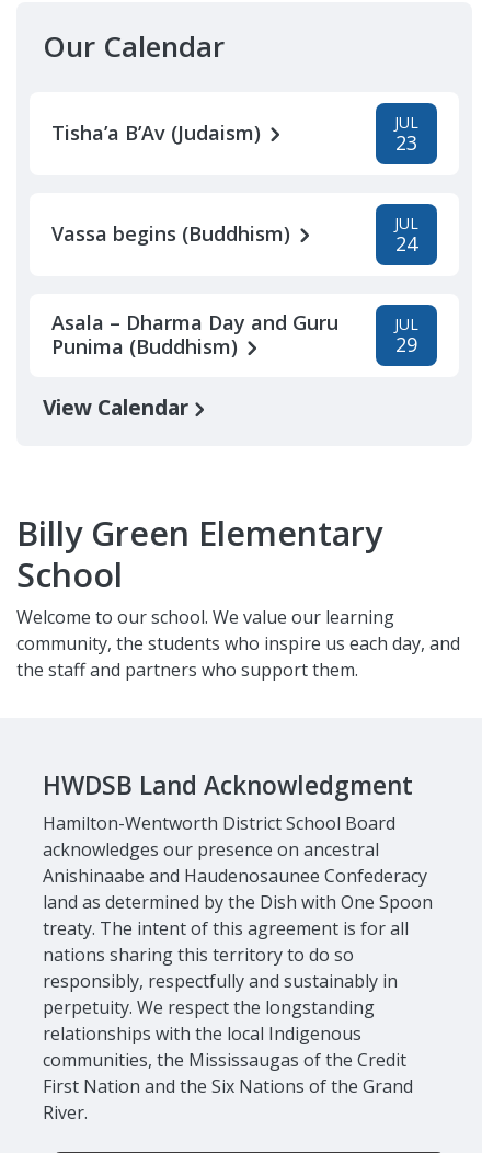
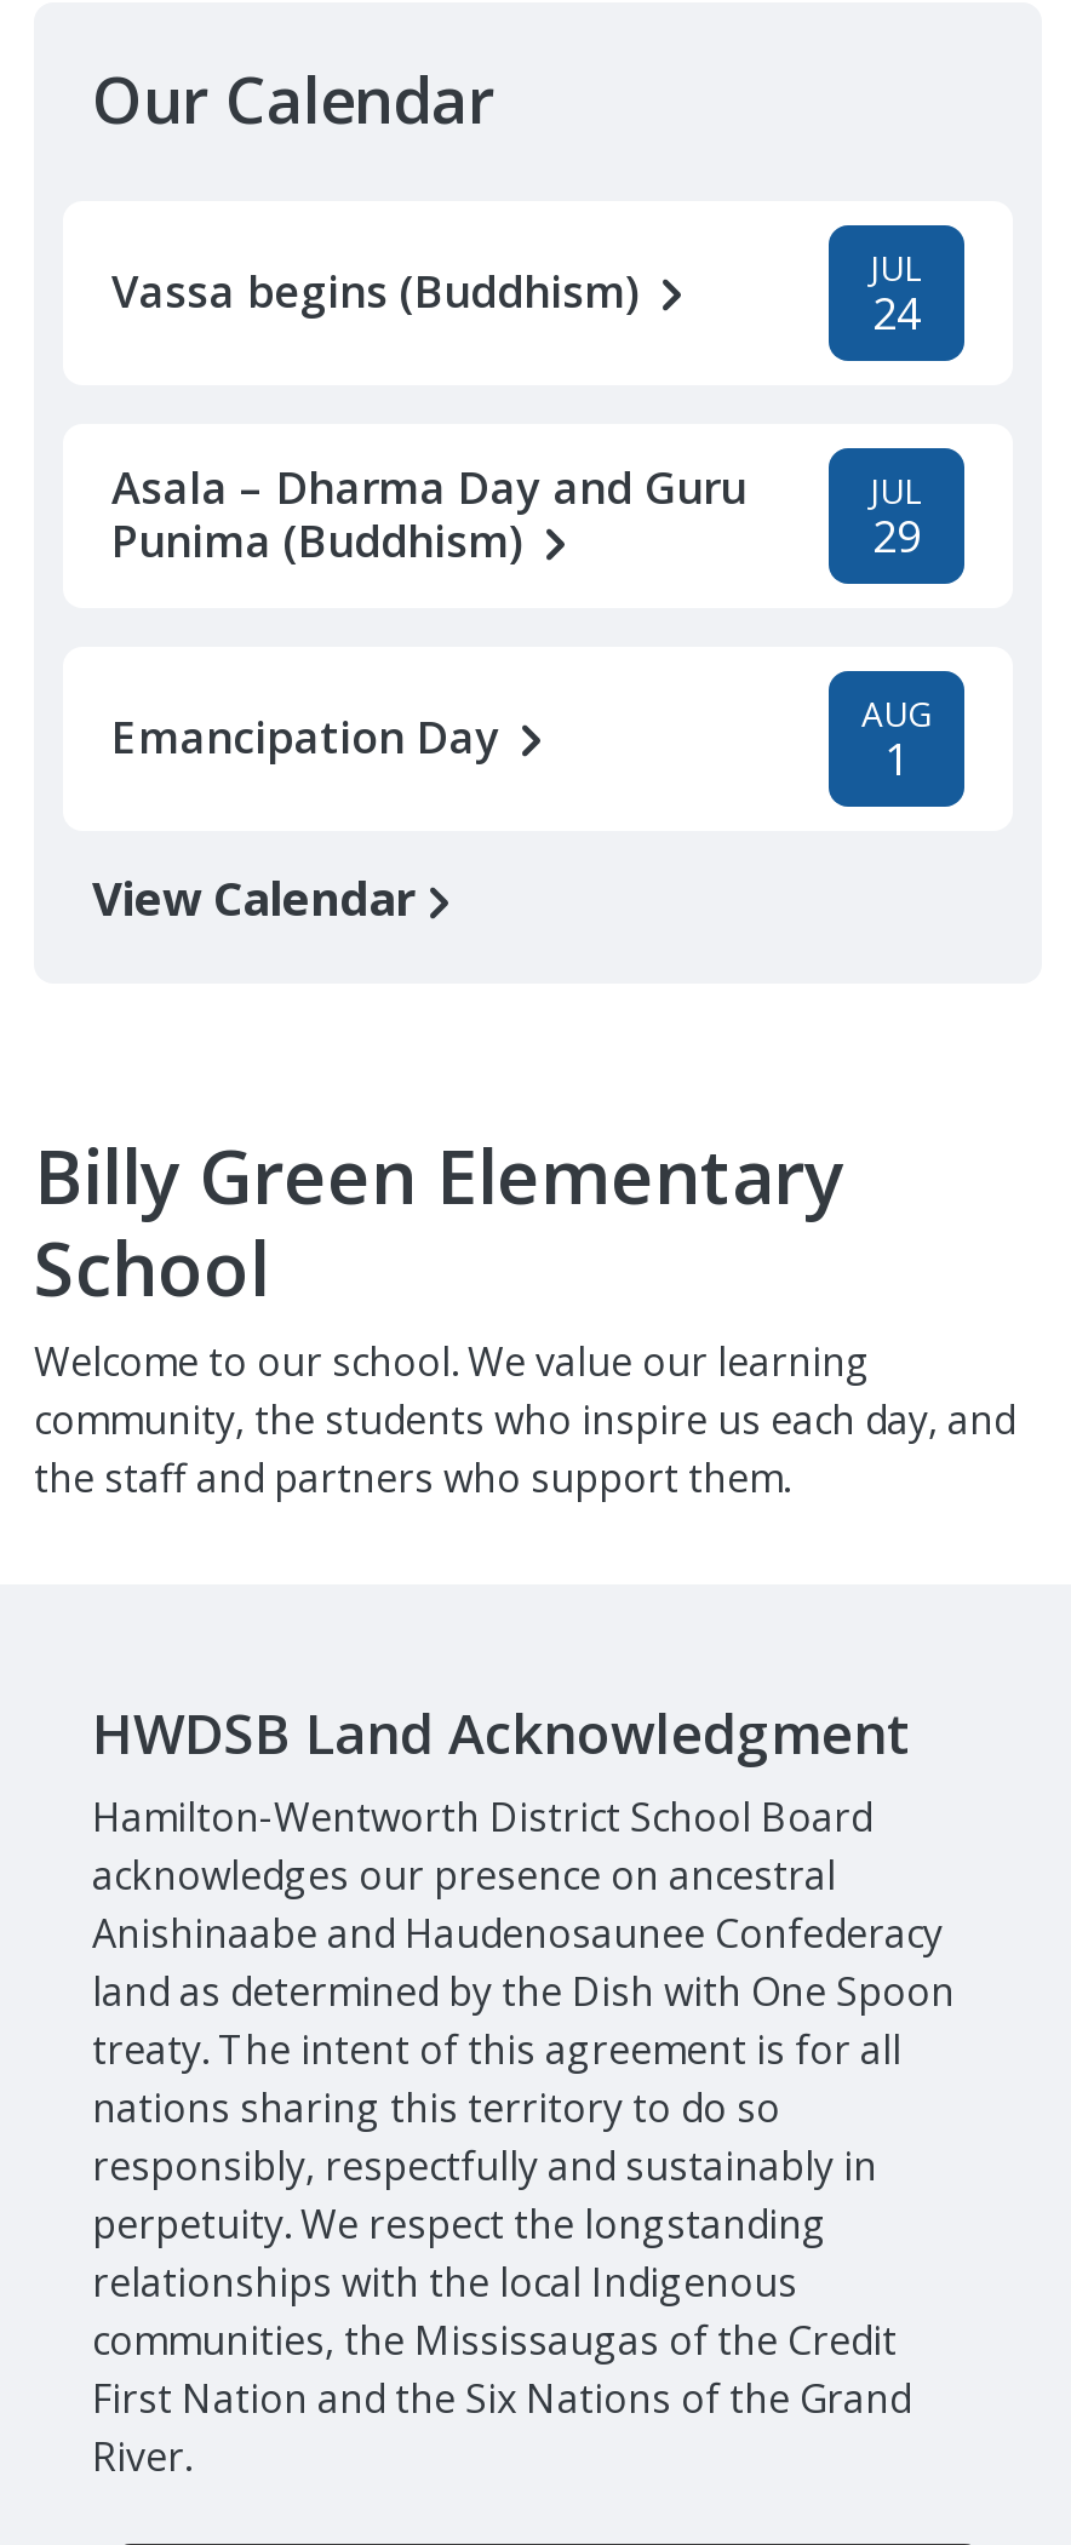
[51,112,418,156] Tisha’a B’Av (Judaism) | JUL | 23 -> none
moved [51,213,418,360] -> [111,244,923,569]: Vassa begins (Buddhism) | JUL | 24 | Asala – Dharma Day and Guru | Punima (Buddhism) | JUL | 29
none -> [111,690,932,787] Emancipation Day | AUG | 1

